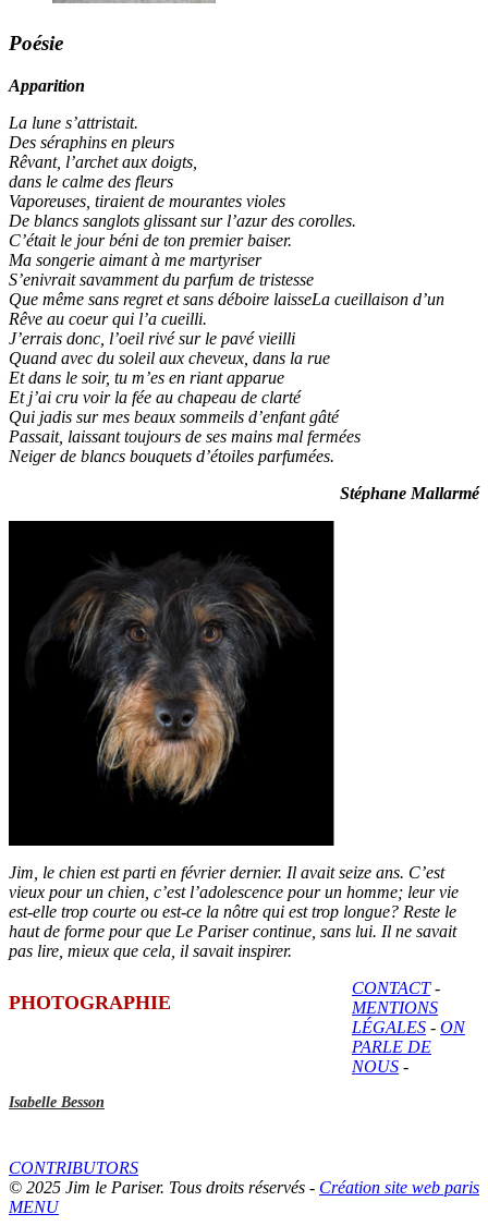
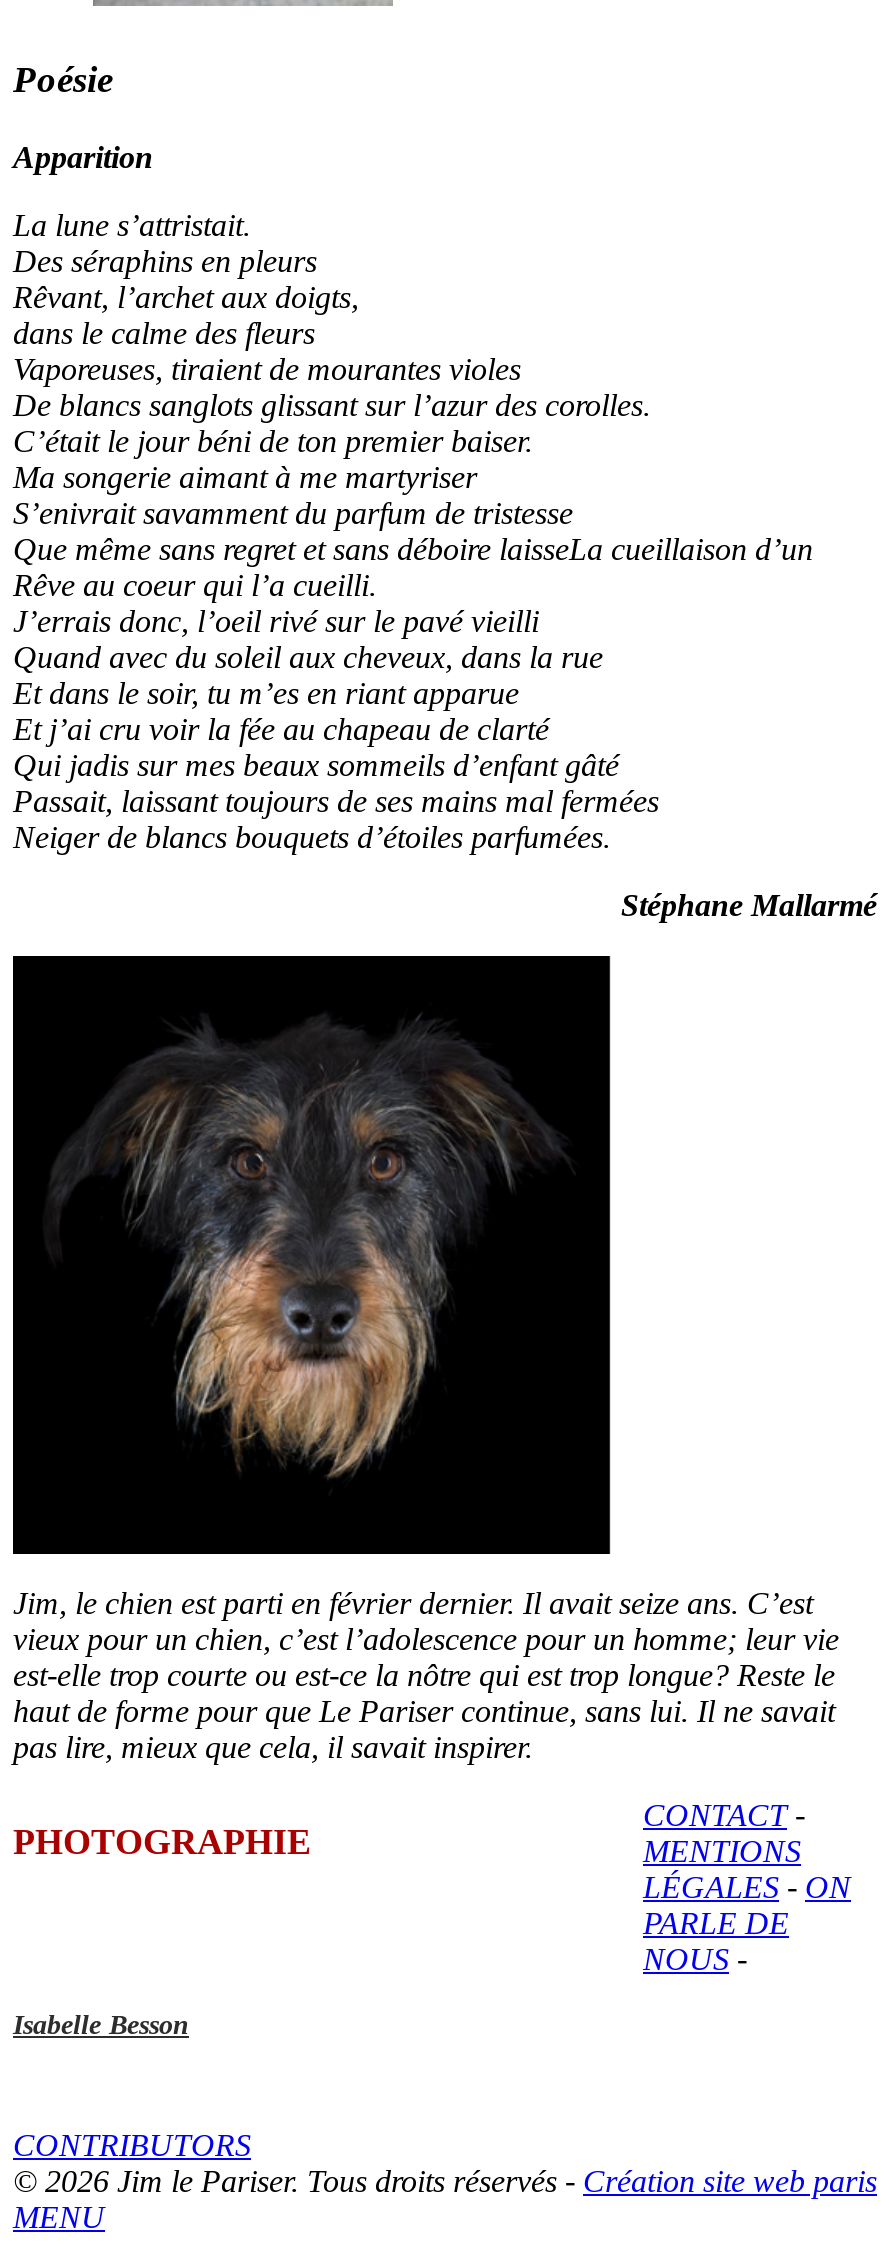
[9,1178,479,1197] © 2025 Jim le Pariser. Tous droits réservés - Création site web paris -> [13,2163,877,2197] © 2026 Jim le Pariser. Tous droits réservés - Création site web paris

